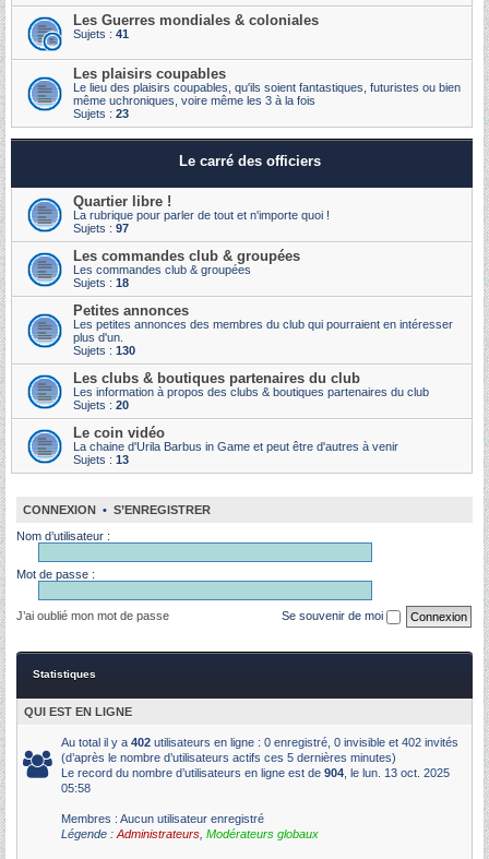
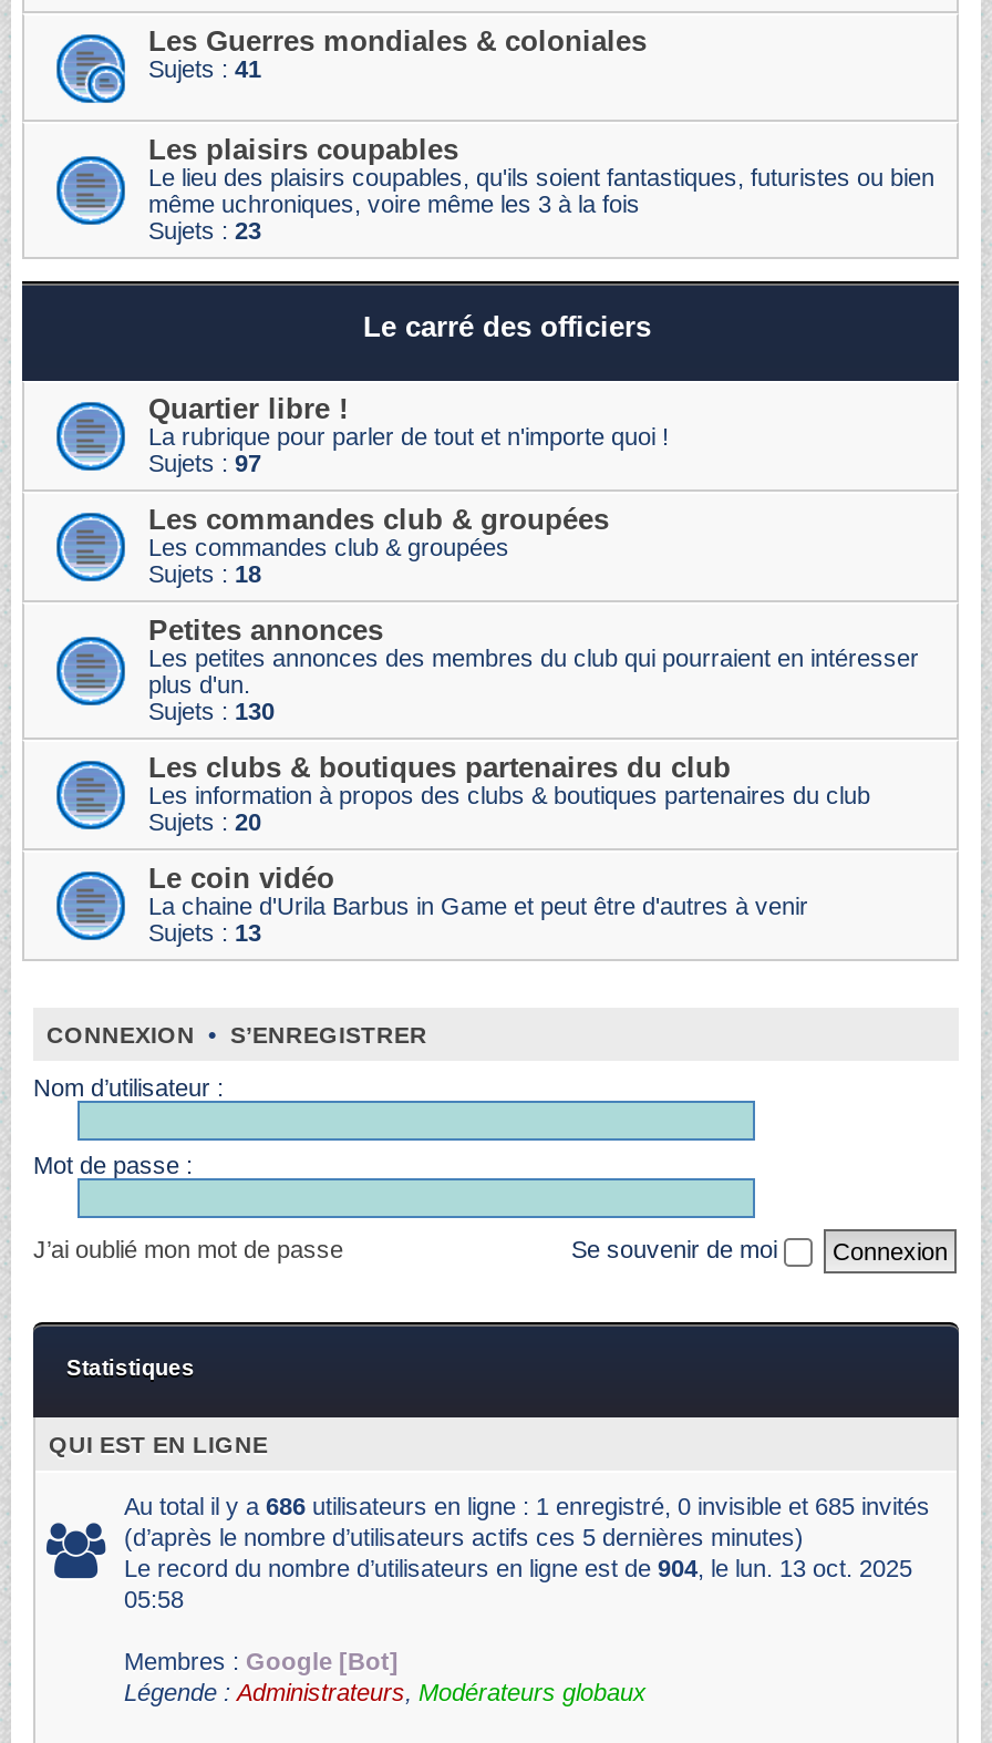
[61,735,458,748] Au total il y a 402 utilisateurs en ligne : 0 enregistré, 0 invisible et 402 invités -> [124,1492,930,1518] Au total il y a 686 utilisateurs en ligne : 1 enregistré, 0 invisible et 685 invités
[61,812,264,825] Membres : Aucun utilisateur enregistré -> [124,1647,399,1673] Membres : Google [Bot]

